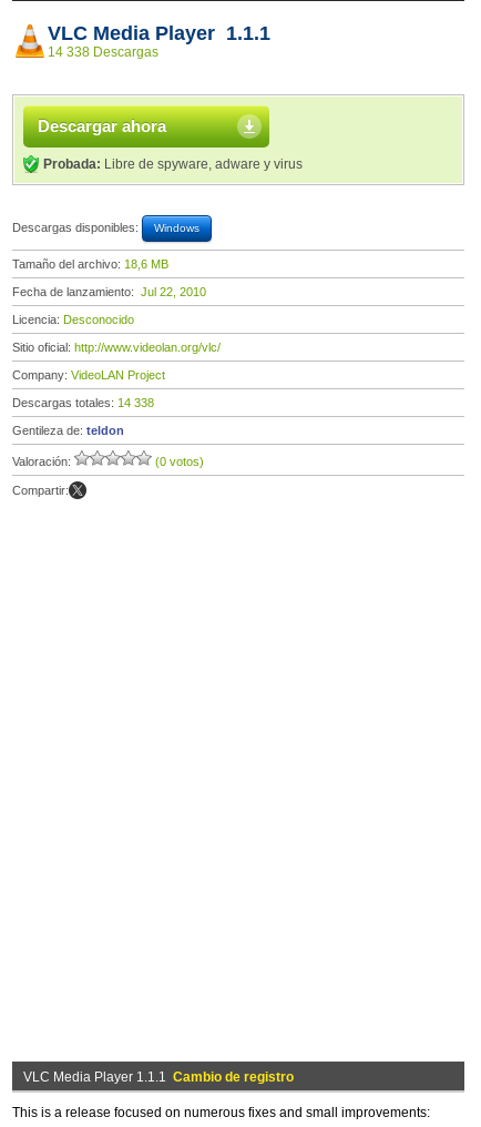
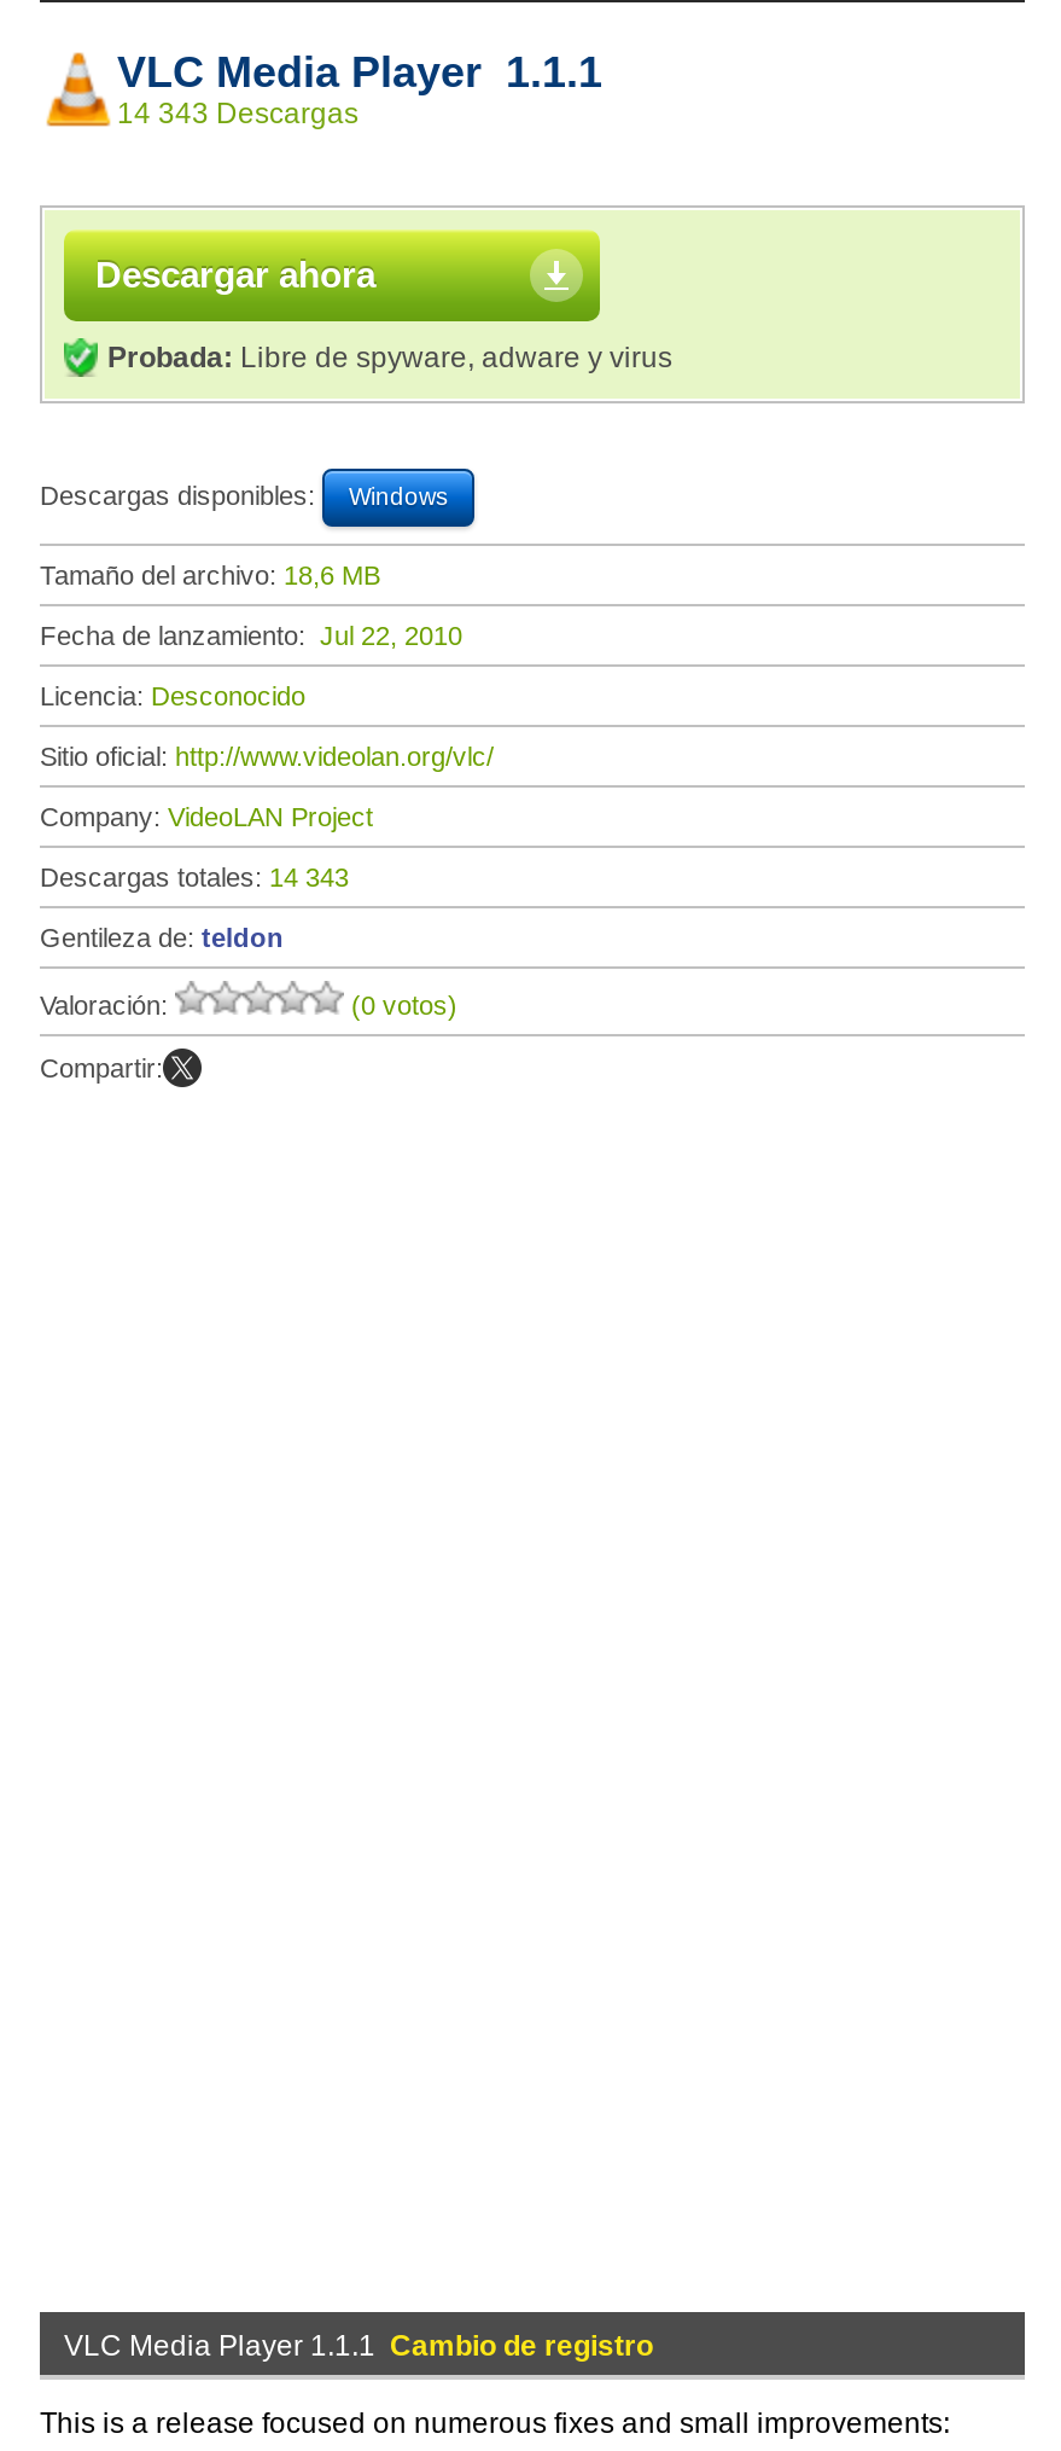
[48,44,158,60] 14 338 Descargas -> [117,97,358,130] 14 343 Descargas
[12,396,154,409] Descargas totales: 14 338 -> [40,863,349,891] Descargas totales: 14 343

